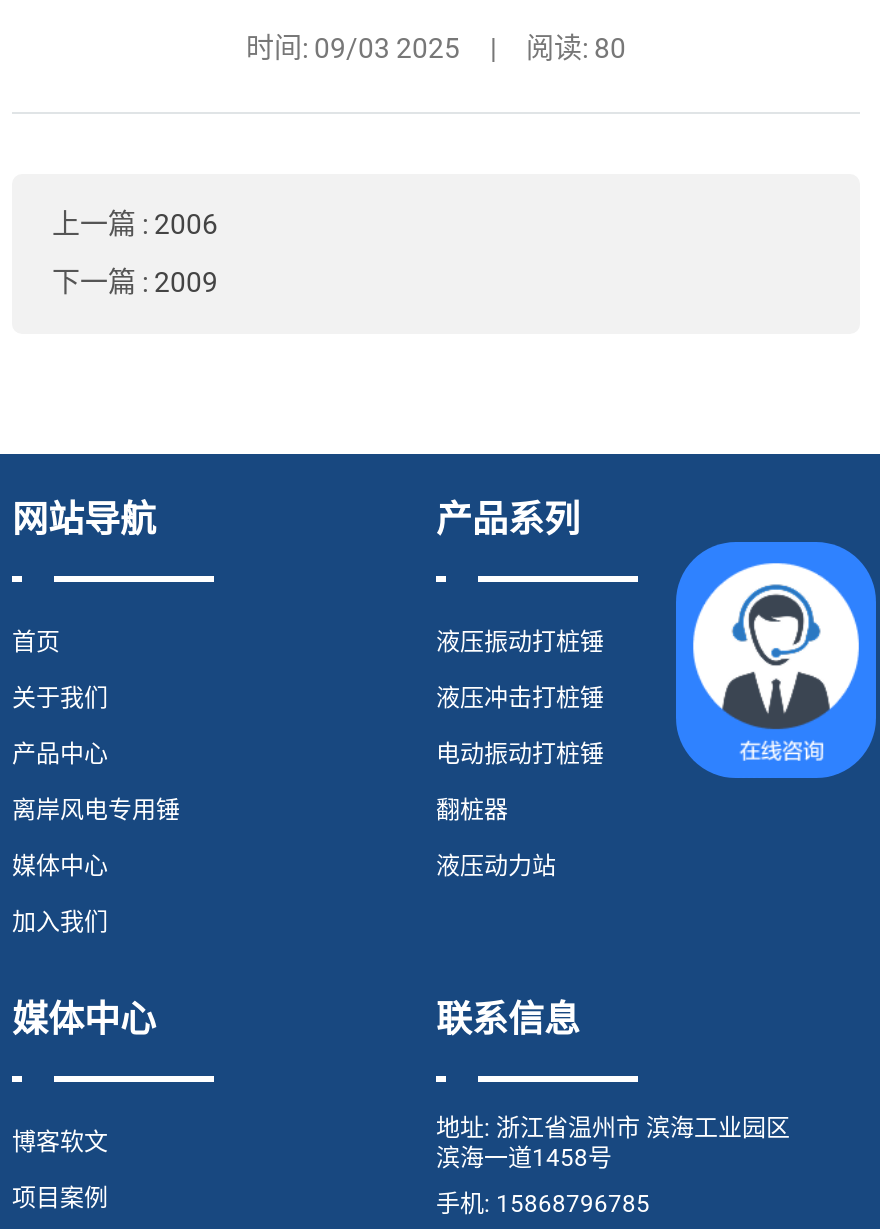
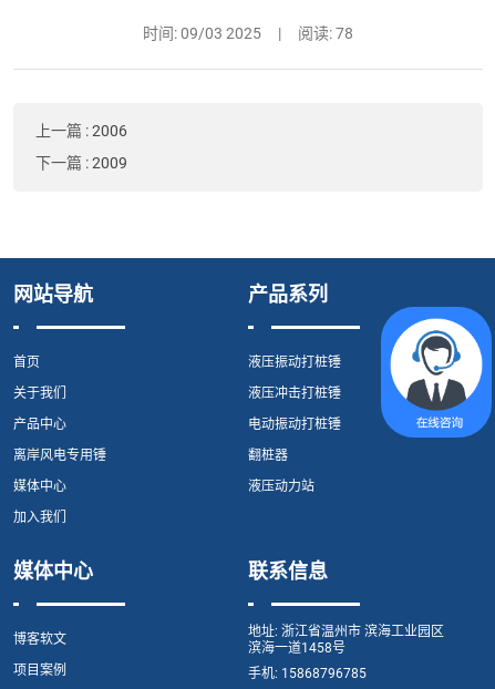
[526,32,626,64] 阅读: 80 -> [298,25,353,42] 阅读: 78

